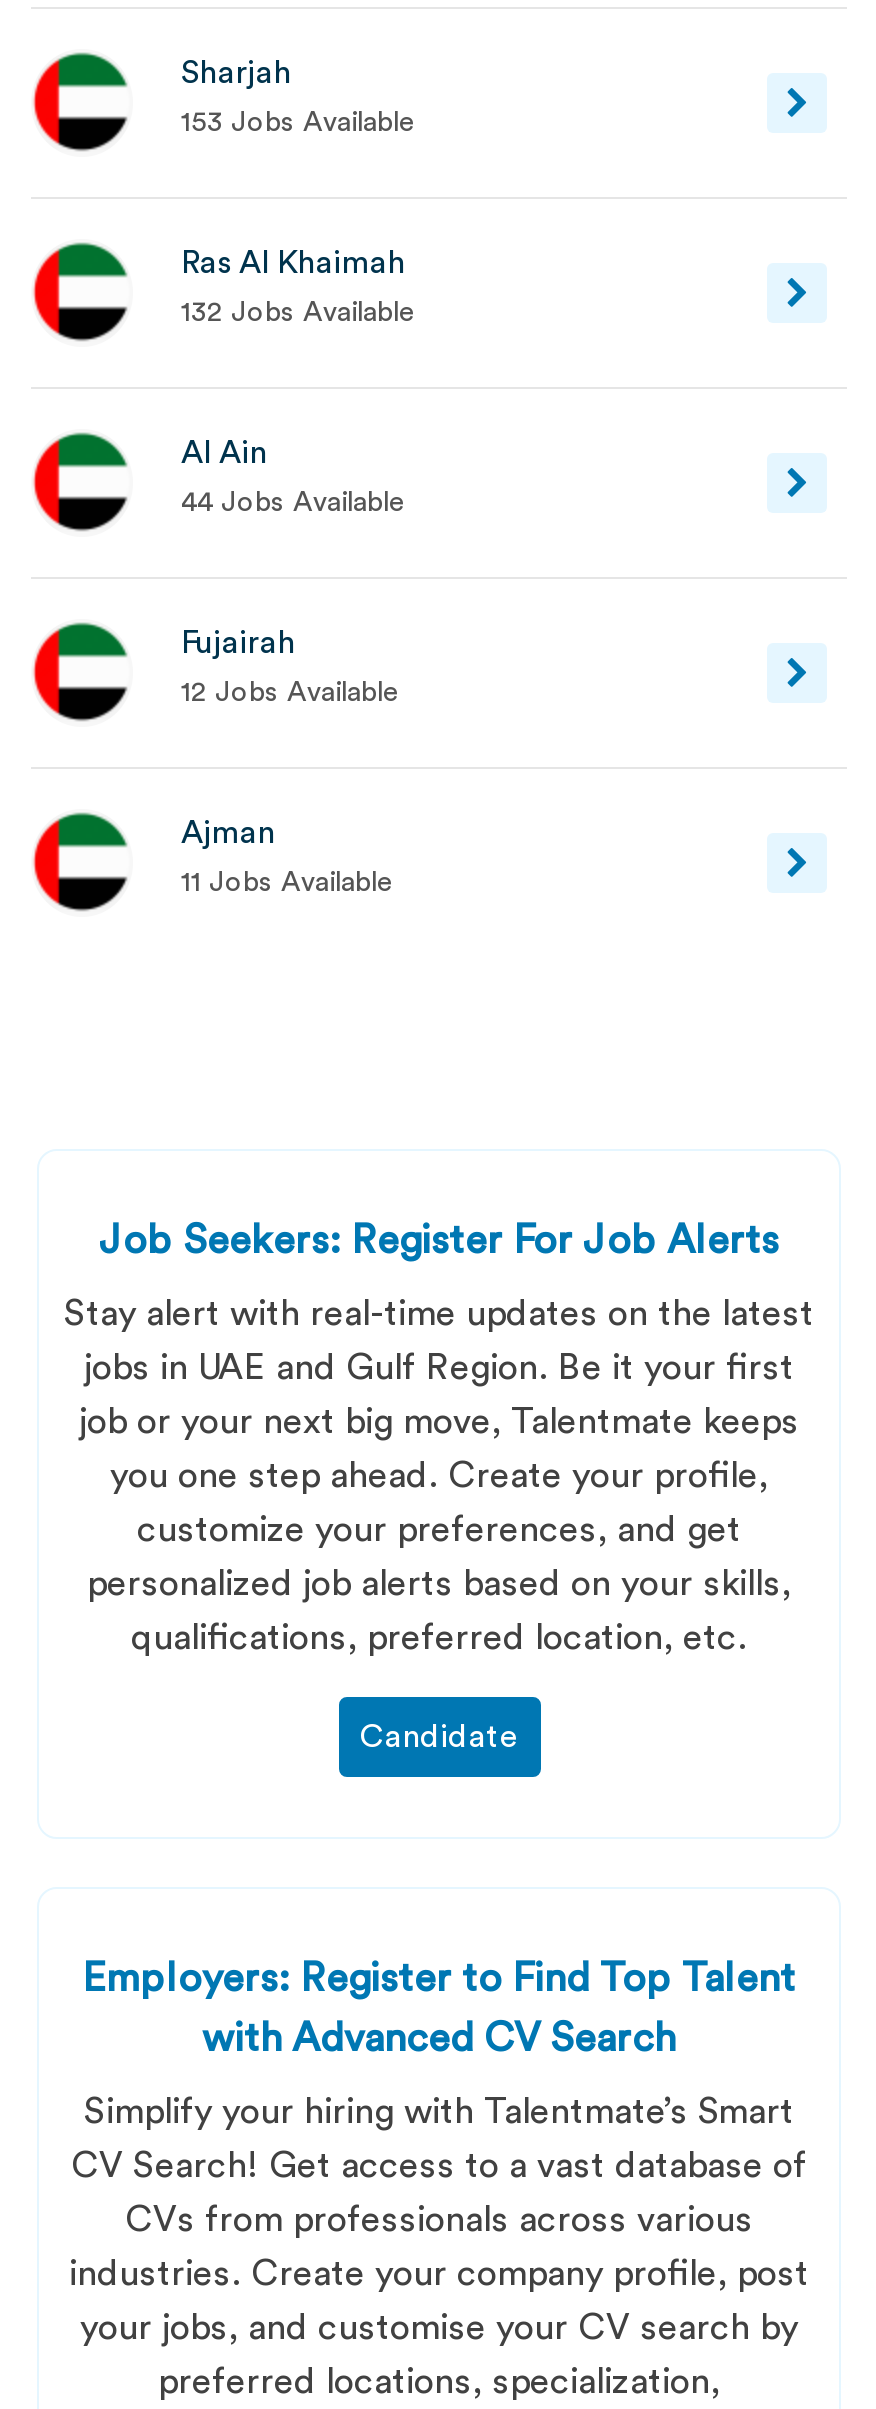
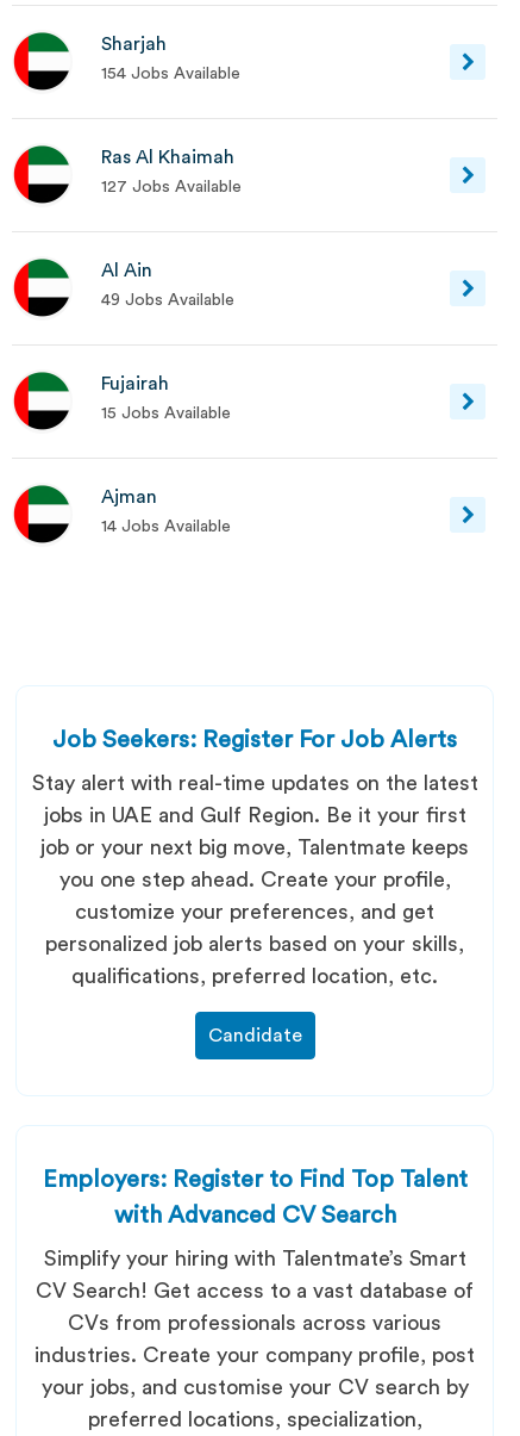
[181,109,415,137] 153 Jobs Available -> [101,66,240,82] 154 Jobs Available
[181,299,415,327] 132 Jobs Available -> [101,179,242,195] 127 Jobs Available
[181,489,405,517] 44 Jobs Available -> [101,292,234,309] 49 Jobs Available
[181,679,399,707] 12 Jobs Available -> [101,405,231,422] 15 Jobs Available
[181,869,393,897] 11 Jobs Available -> [101,518,231,535] 14 Jobs Available

